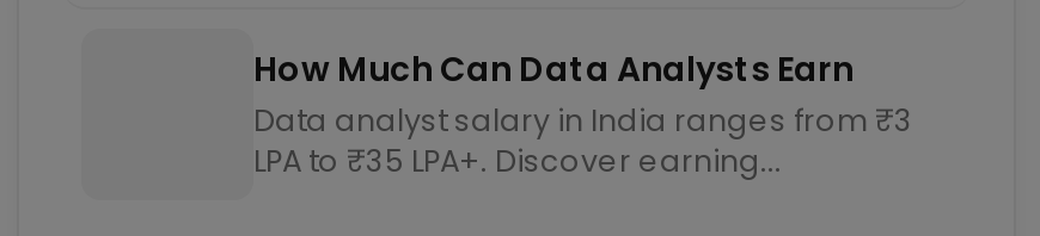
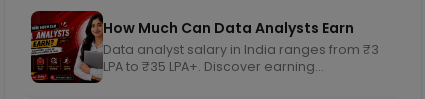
none -> [30,10,103,84] [image]

